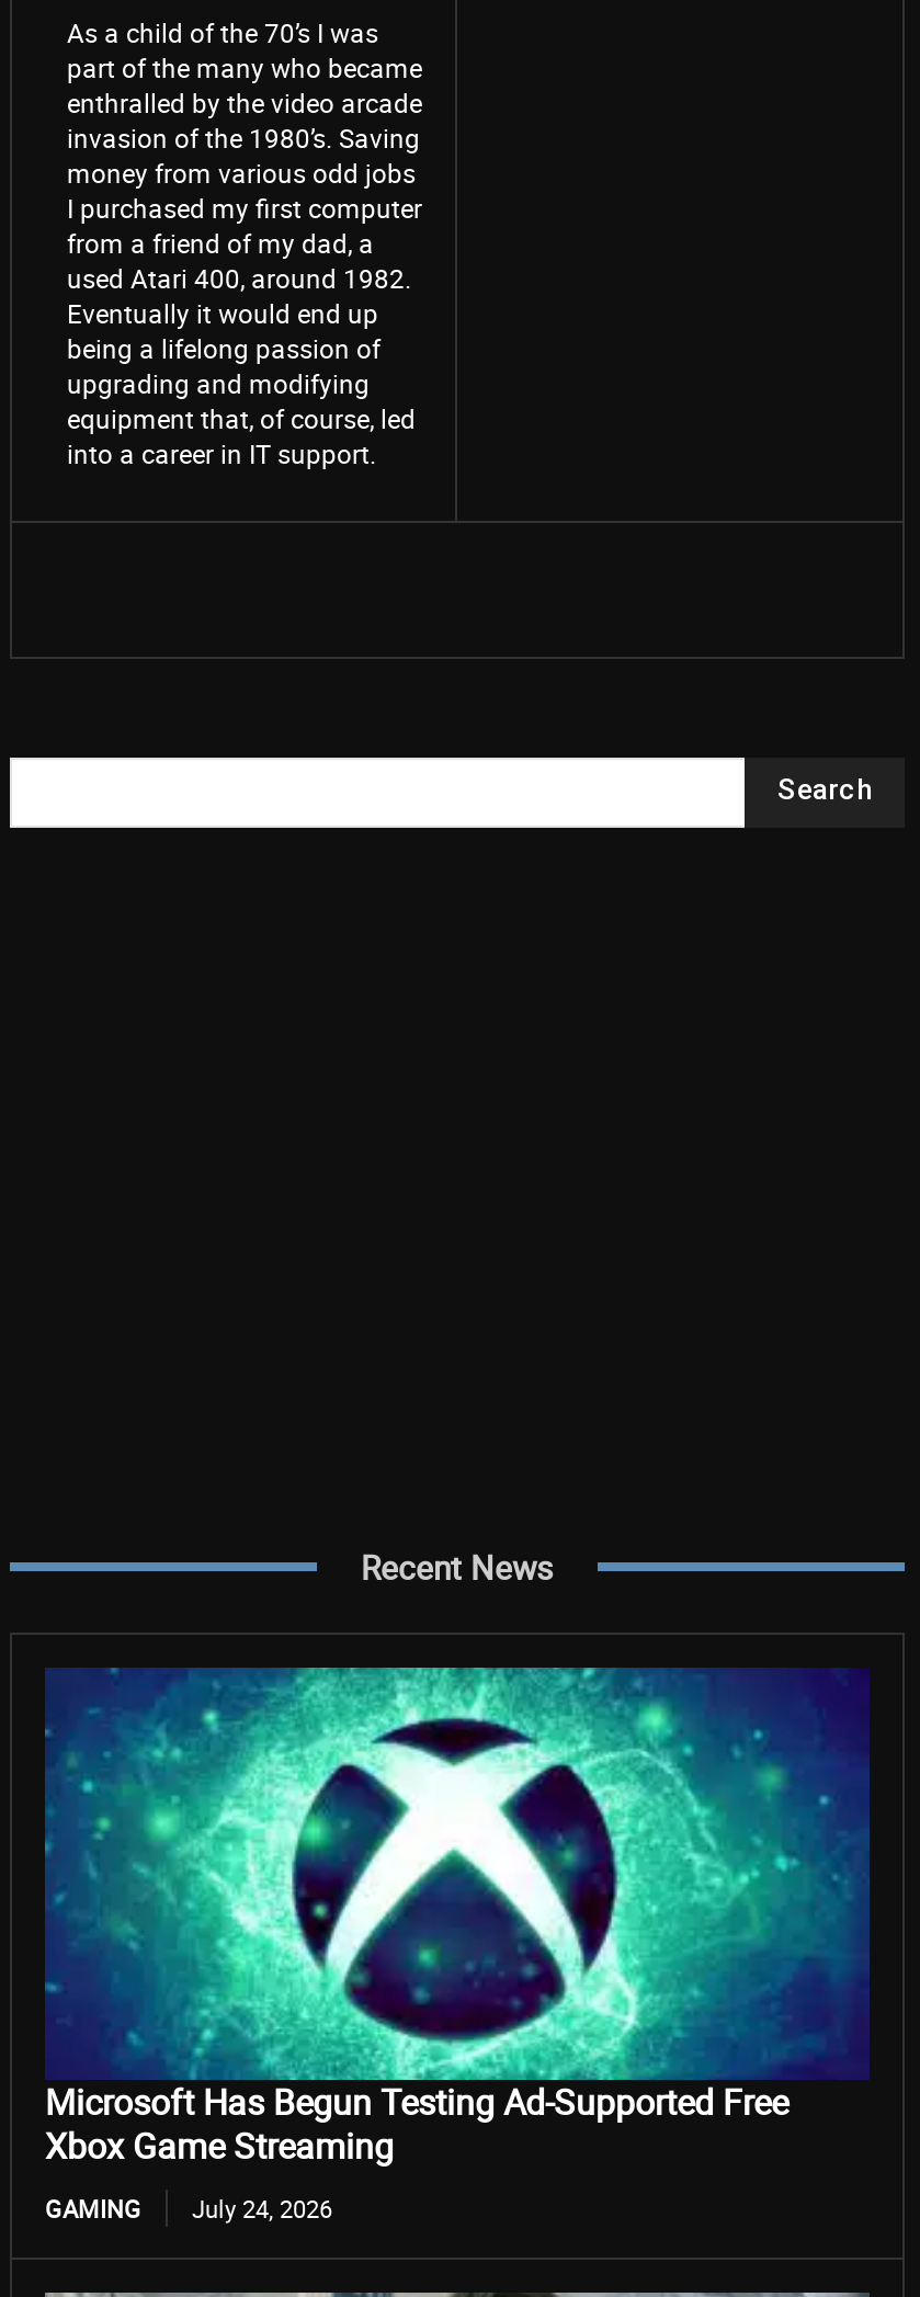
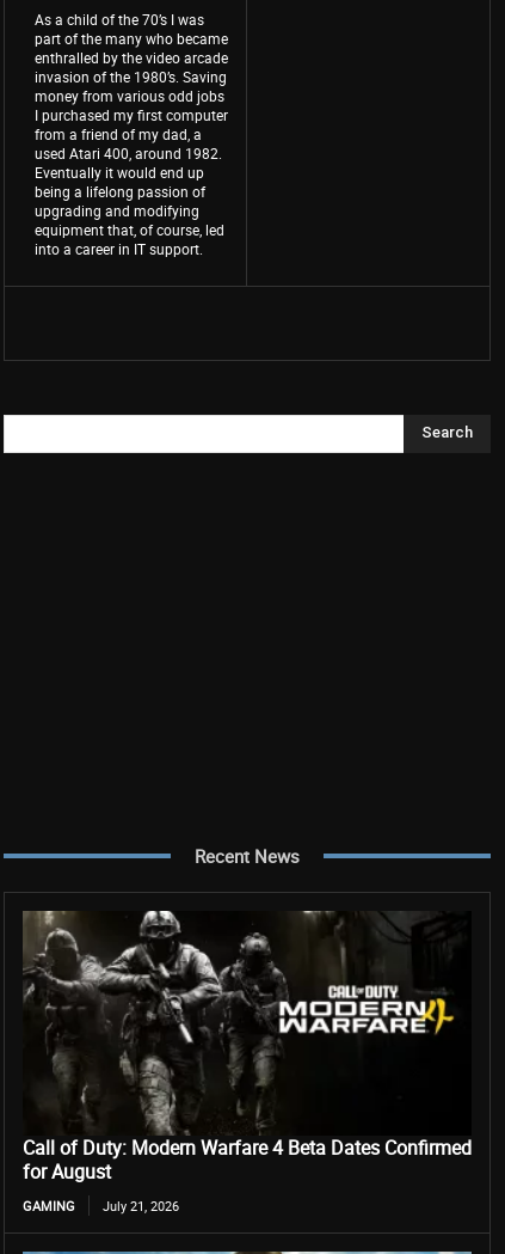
[43,1665,872,2169] [image] | Microsoft Has Begun Testing Ad-Supported Free | Xbox Game Streaming -> [23,910,472,1184] [image] | Call of Duty: Modern Warfare 4 Beta Dates Confirmed | for August
[45,2191,332,2224] GAMING July 24, 2026 -> [23,1196,179,1214] GAMING July 21, 2026

